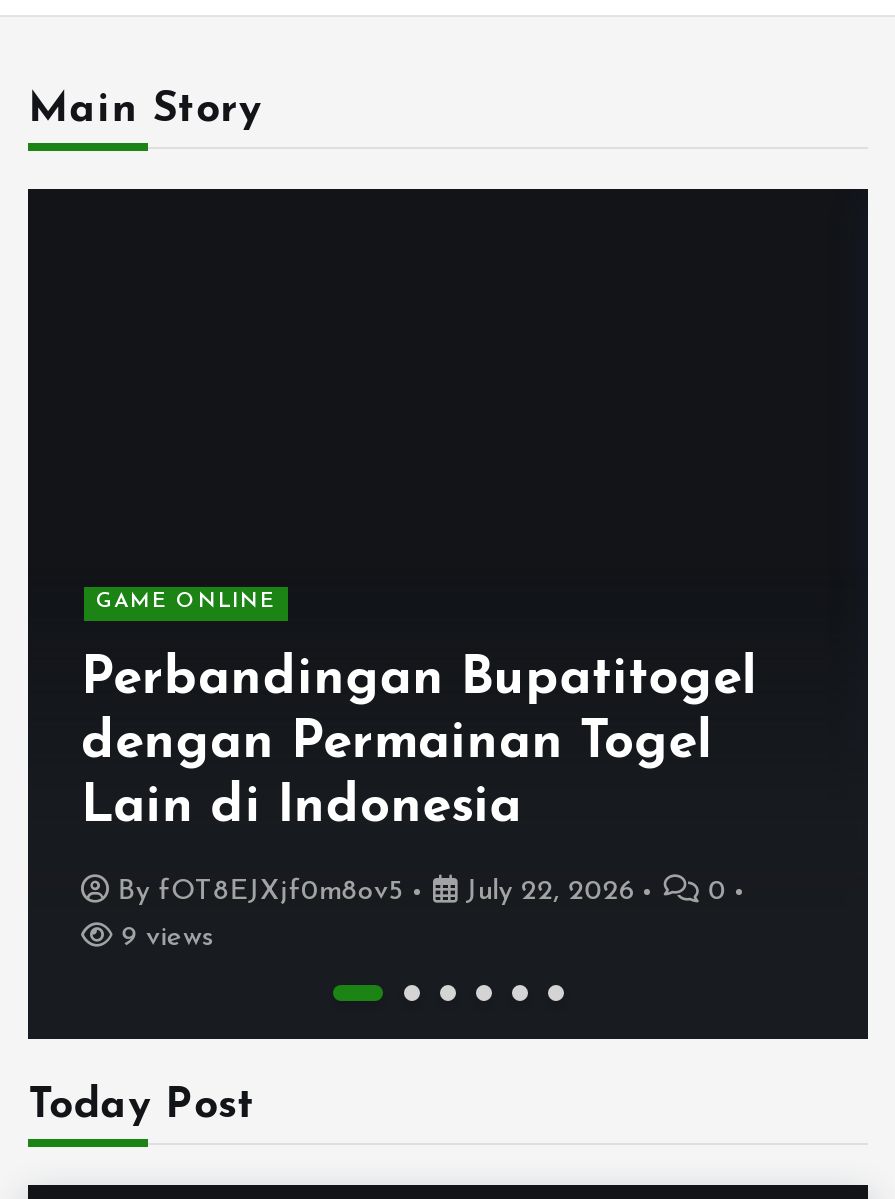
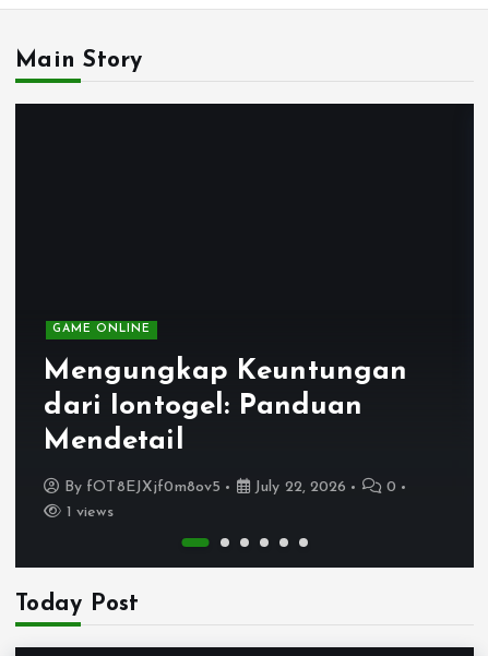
[81,652,758,834] Perbandingan Bupatitogel | dengan Permainan Togel | Lain di Indonesia -> [44,357,408,456] Mengungkap Keuntungan | dari Iontogel: Panduan | Mendetail
[113,923,214,953] 9 views -> [62,504,113,520] 1 views

